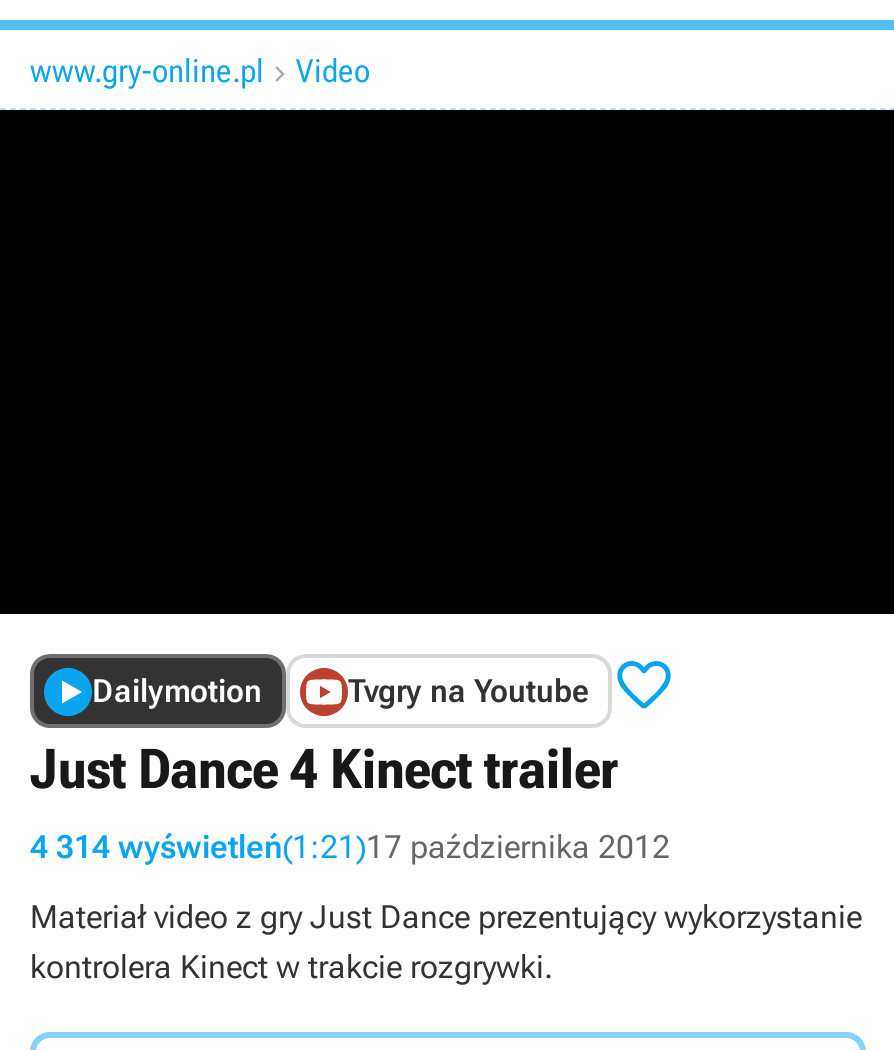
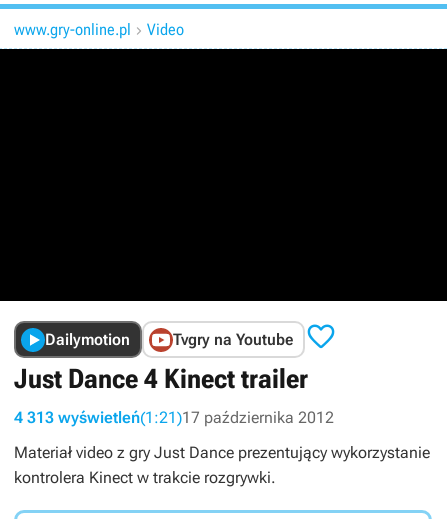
[30,828,670,866] 4 314 wyświetleń(1:21)17 października 2012 -> [14,408,334,427] 4 313 wyświetleń(1:21)17 października 2012

